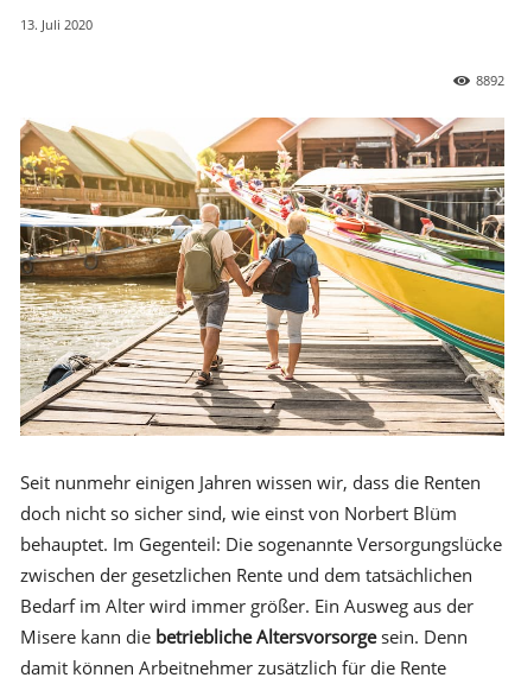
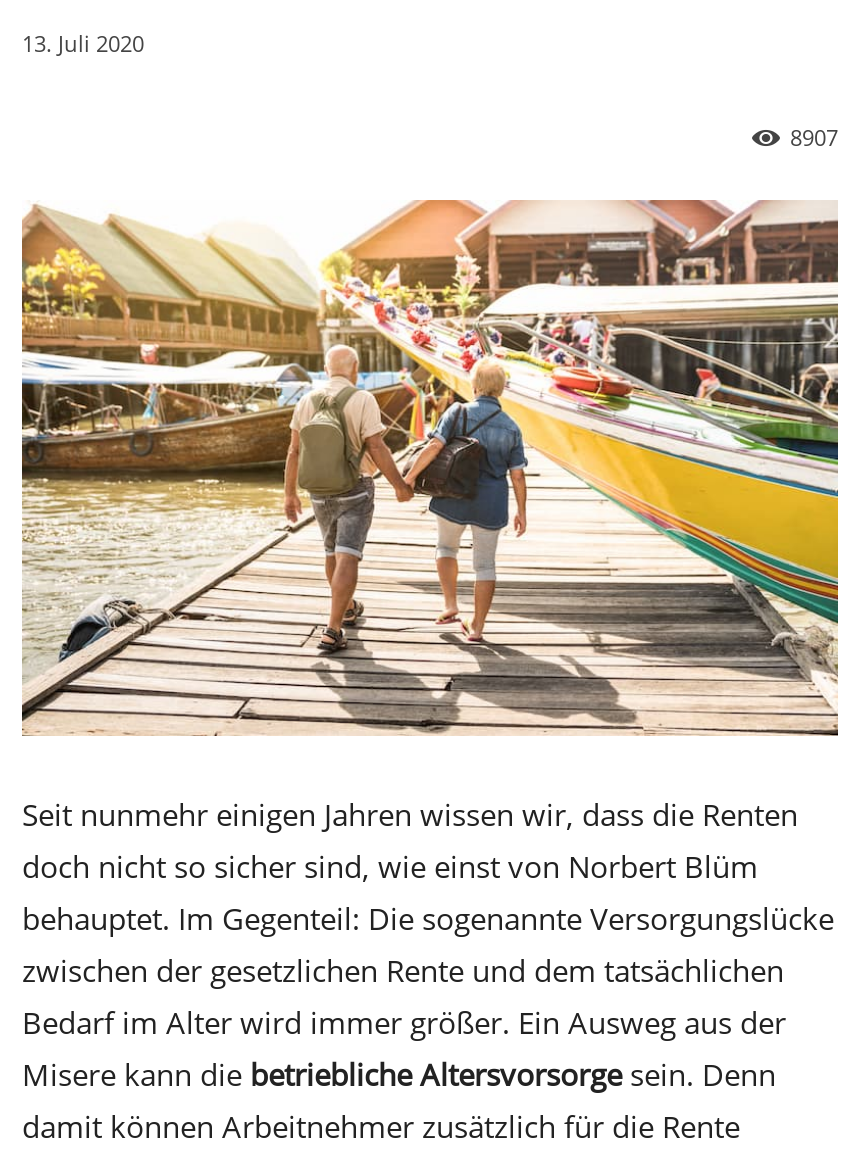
[476,71,504,89] 8892 -> [790,122,838,152] 8907

